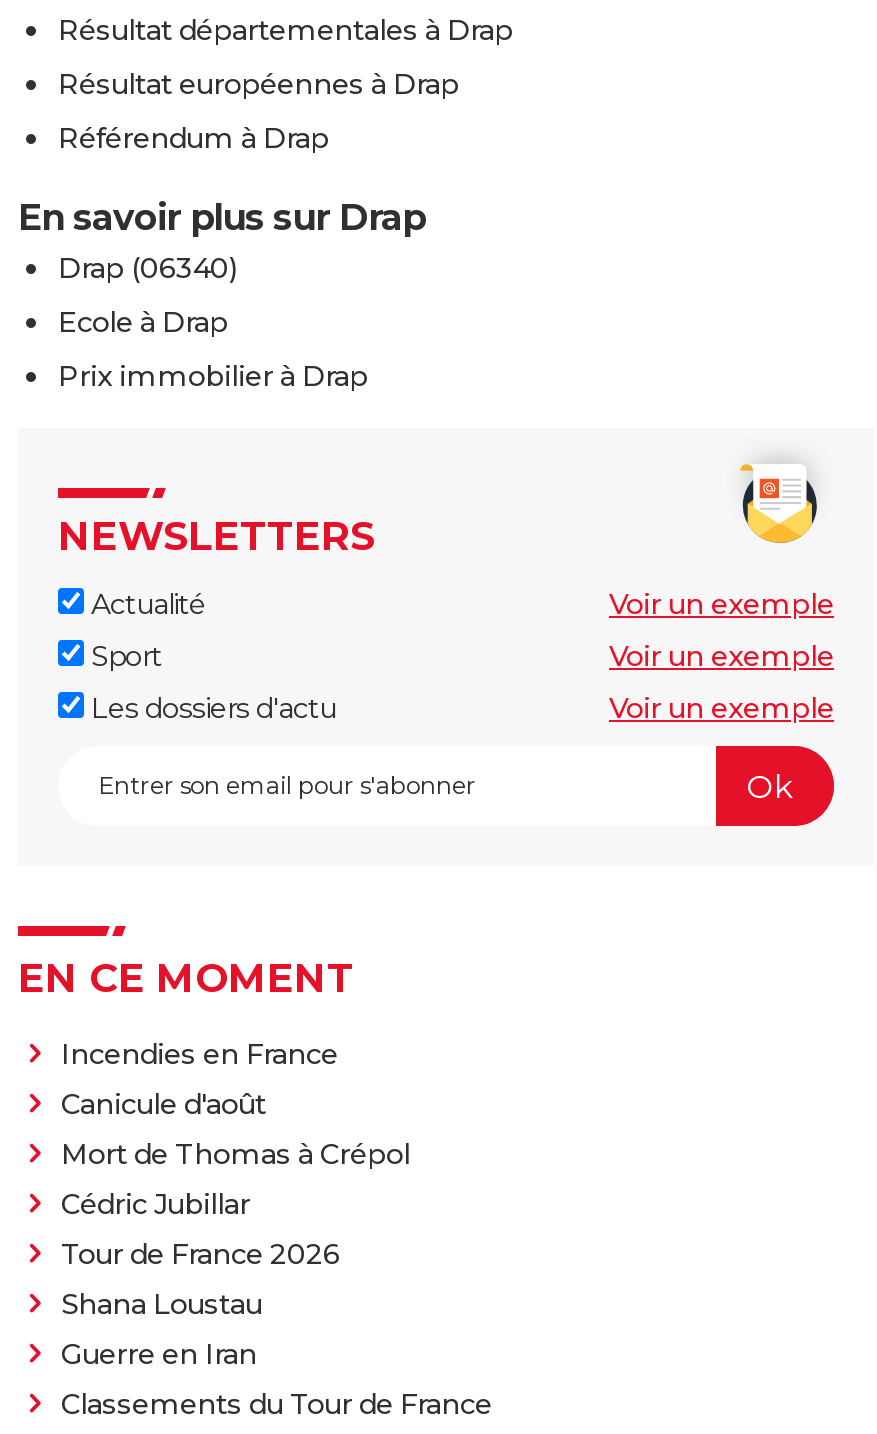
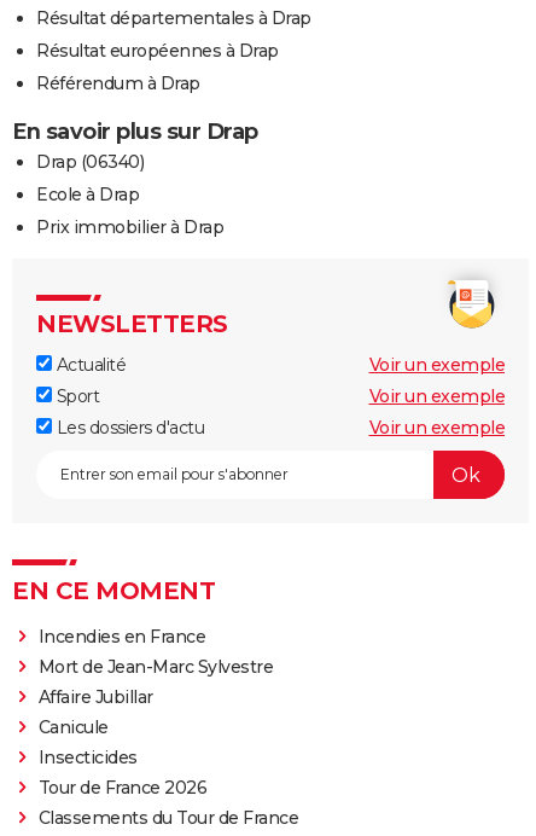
[61,1087,410,1223] Canicule d'août | Mort de Thomas à Crépol | Cédric Jubillar -> [38,656,273,769] Mort de Jean-Marc Sylvestre | Affaire Jubillar | Canicule | Insecticides
moved [61,1237,340,1273] -> [38,777,206,799]: Tour de France 2026
[61,1287,262,1373] Shana Loustau | Guerre en Iran -> none

